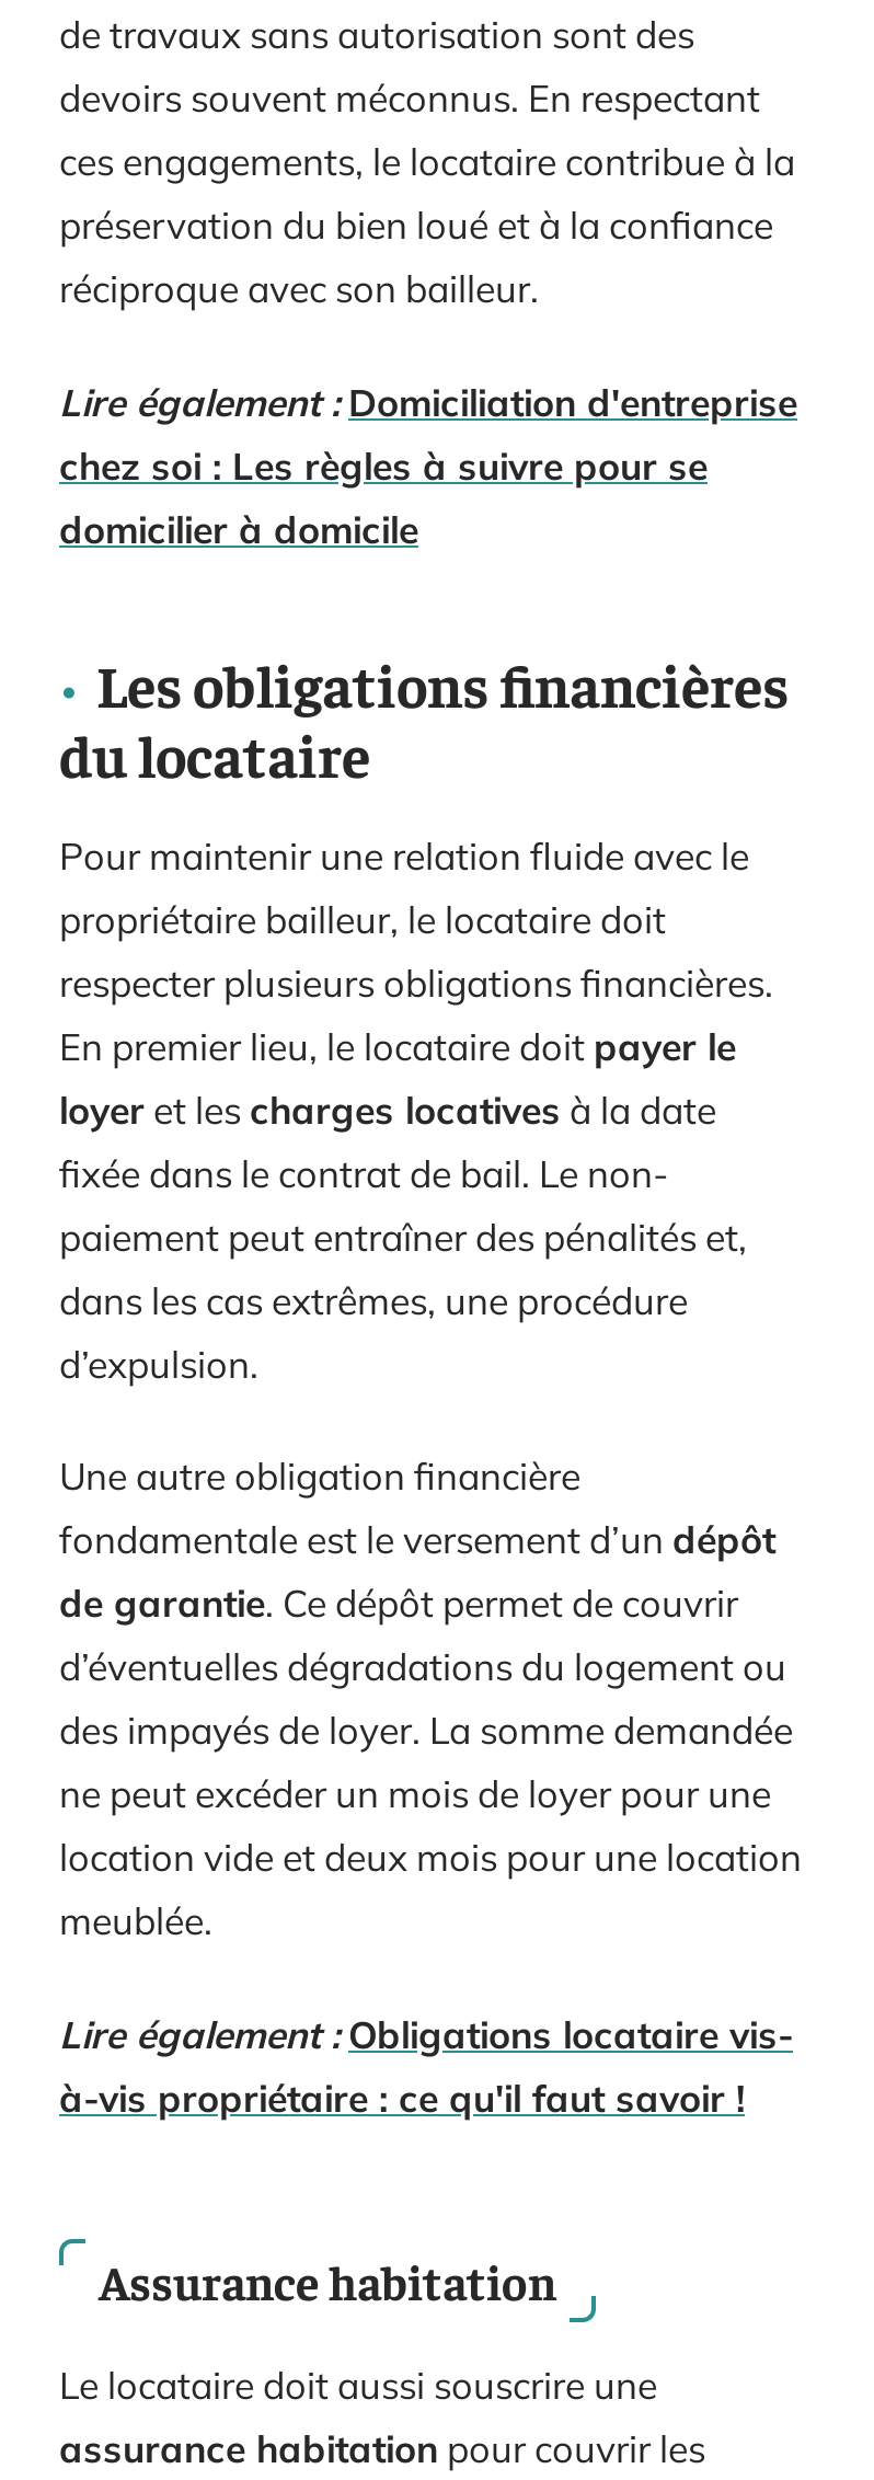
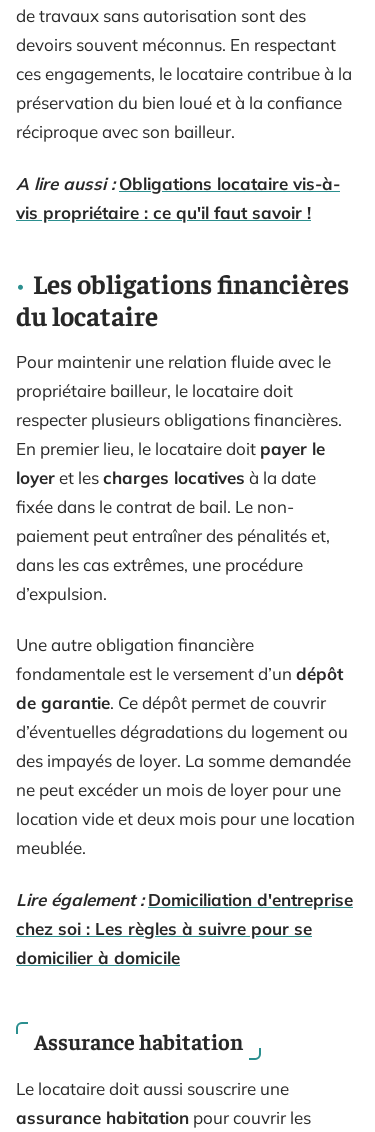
none -> [16,172,340,222] A lire aussi : Obligations locataire vis-à- | vis propriétaire : ce qu'il faut savoir !
moved [59,378,797,551] -> [16,888,353,967]: Lire également : Domiciliation d'entreprise | chez soi : Les règles à suivre pour se | domicilier à domicile
moved [59,645,802,1943] -> [16,265,355,858]: Les obligations financières | du locataire | Pour maintenir une relation fluide avec le | ... | location vide et deux mois pour une location | meublée.
[59,2010,793,2120] Lire également : Obligations locataire vis- | à-vis propriétaire : ce qu'il faut savoir ! -> none

